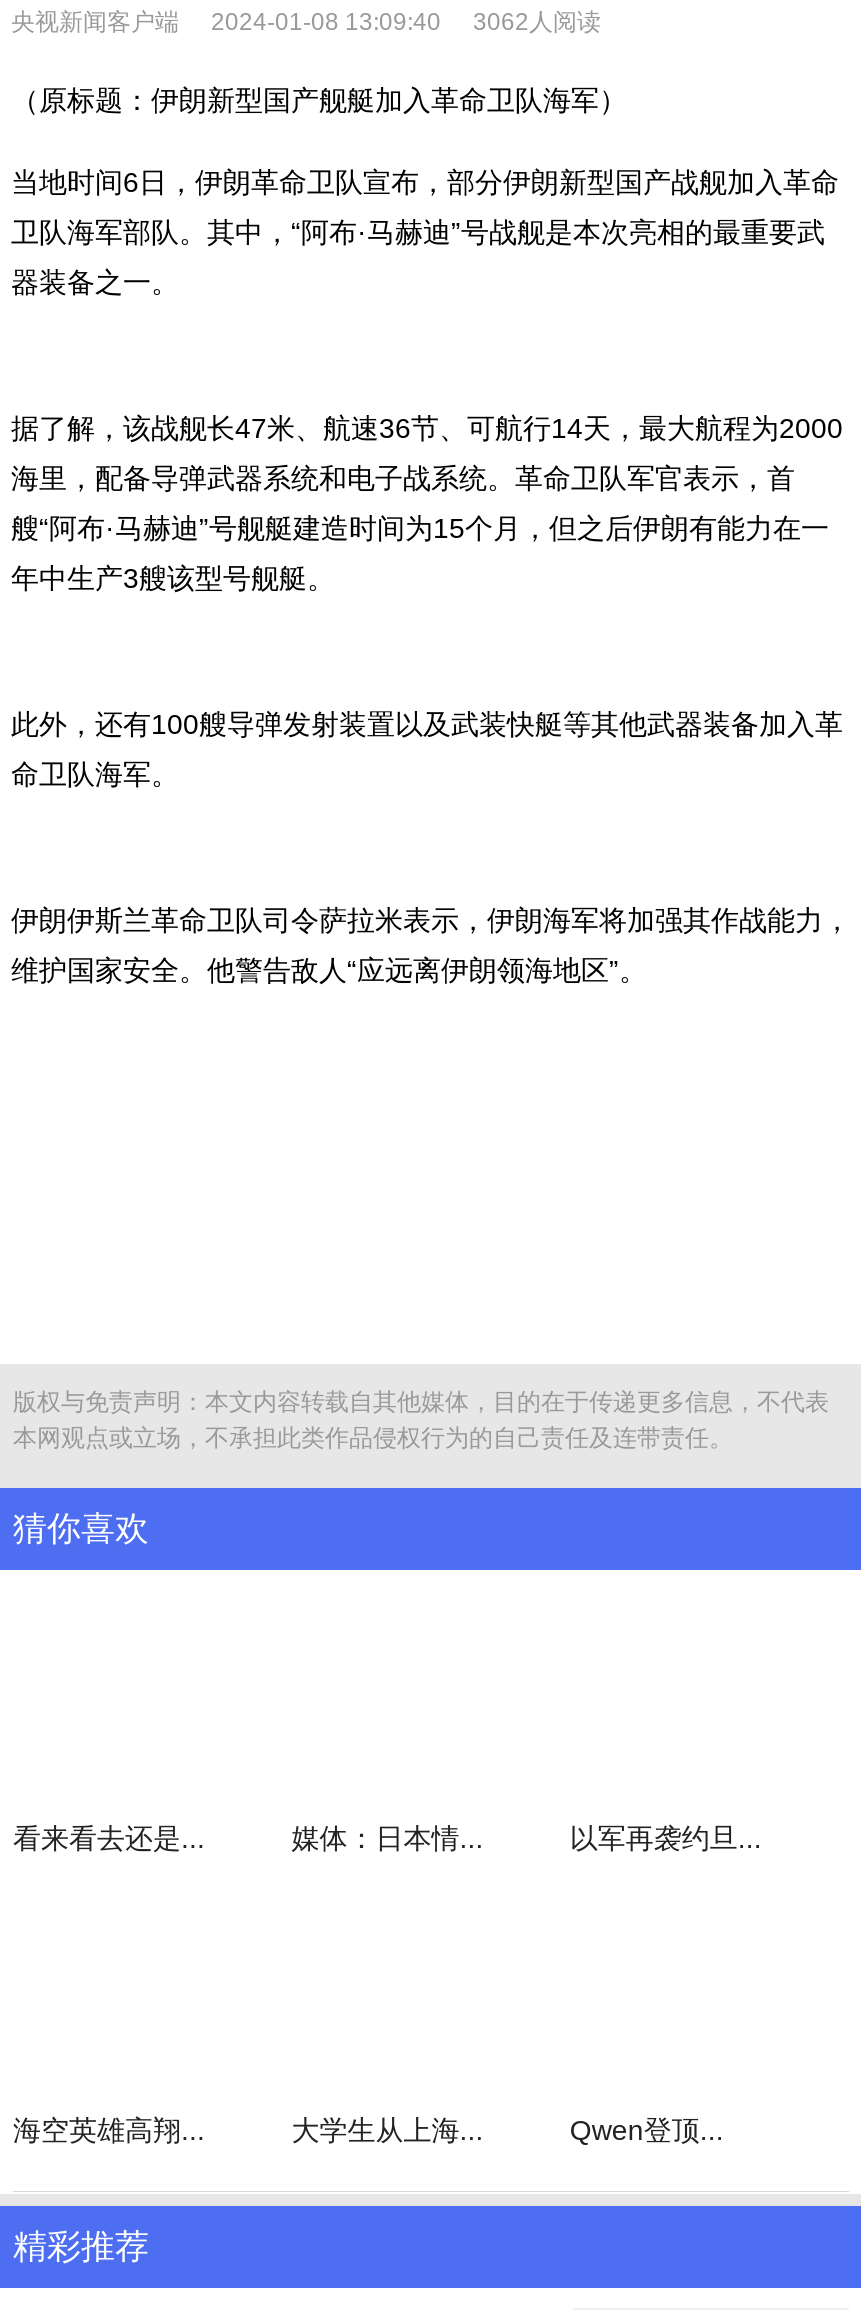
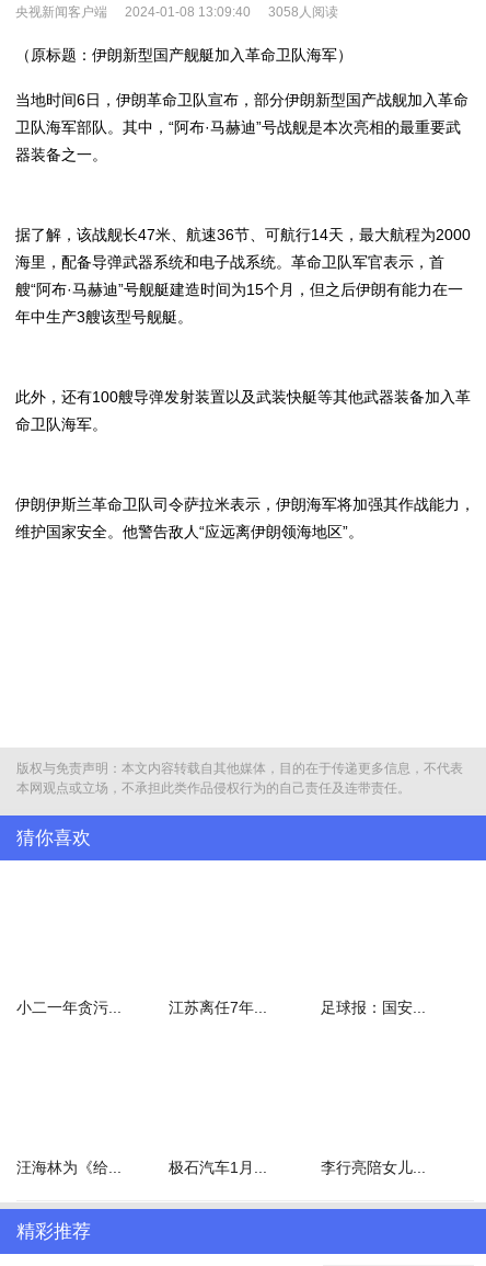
[11,8,601,36] 央视新闻客户端 2024-01-08 13:09:40 3062人阅读 -> [15,4,338,20] 央视新闻客户端 2024-01-08 13:09:40 3058人阅读
[13,1822,762,1854] 看来看去还是... | 媒体：日本情... | 以军再袭约旦... -> [16,999,426,1016] 小二一年贪污... | 江苏离任7年... | 足球报：国安...
[13,2114,724,2146] 海空英雄高翔... | 大学生从上海... | Qwen登顶... -> [16,1159,426,1176] 汪海林为《给... | 极石汽车1月... | 李行亮陪女儿...

